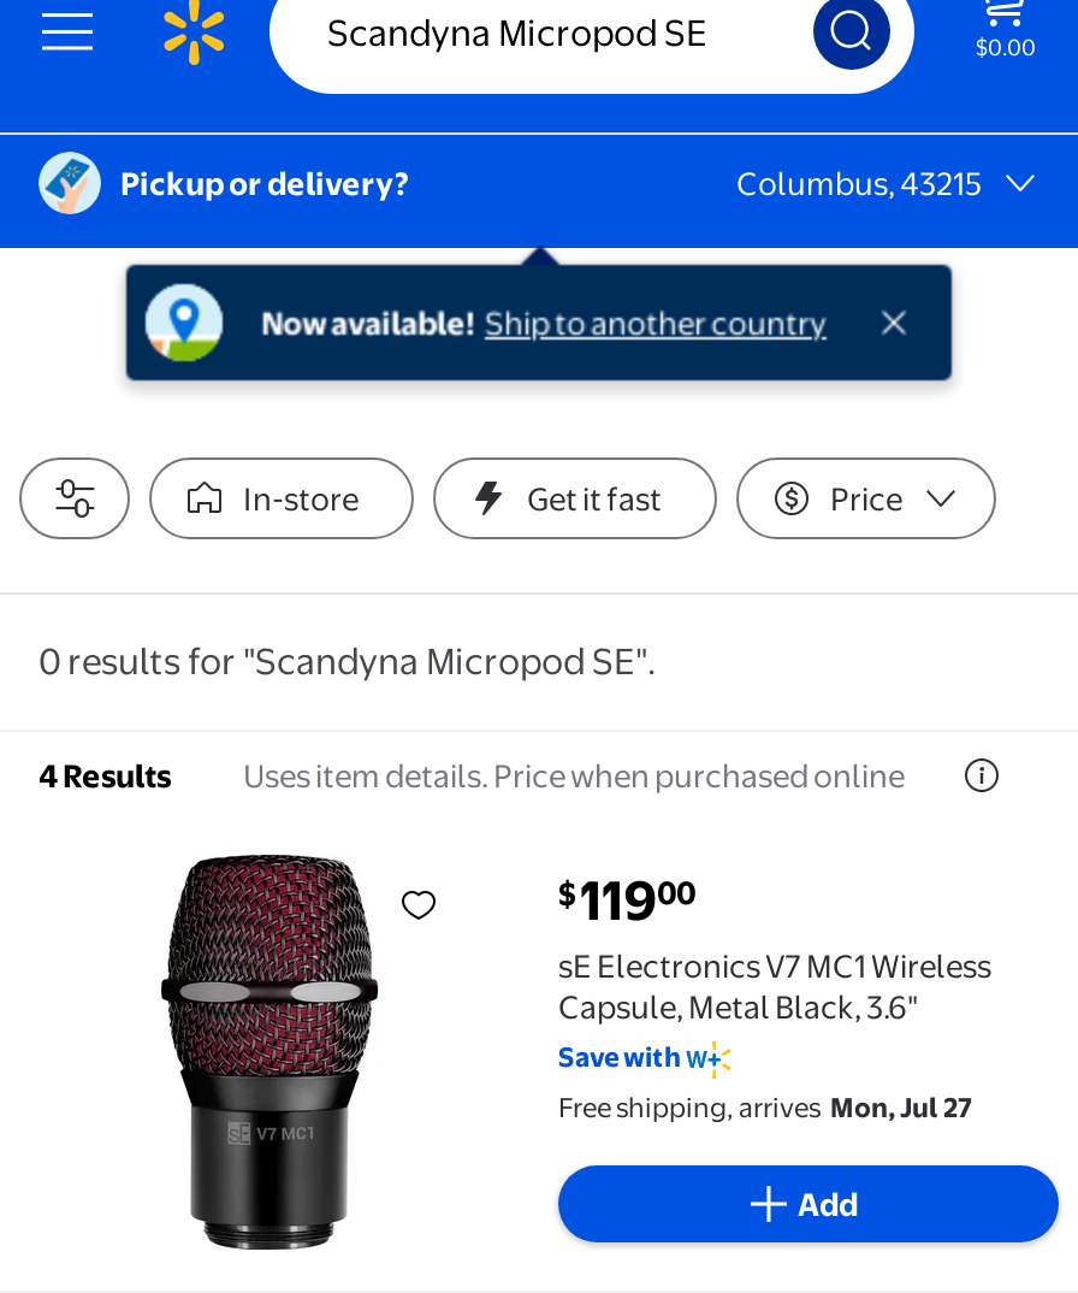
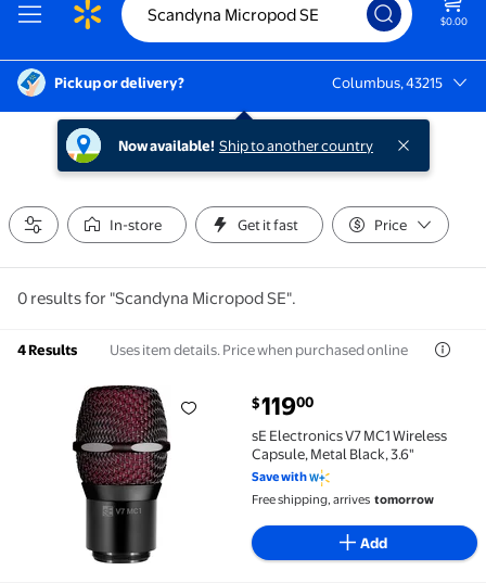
[558,1091,972,1124] Free shipping, arrives Mon, Jul 27 -> [252,492,434,507] Free shipping, arrives tomorrow

